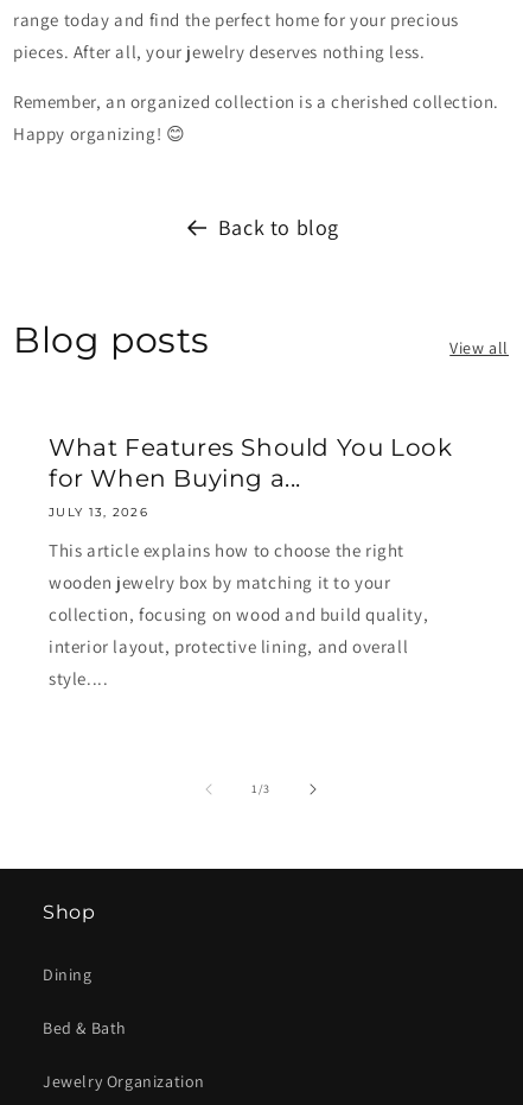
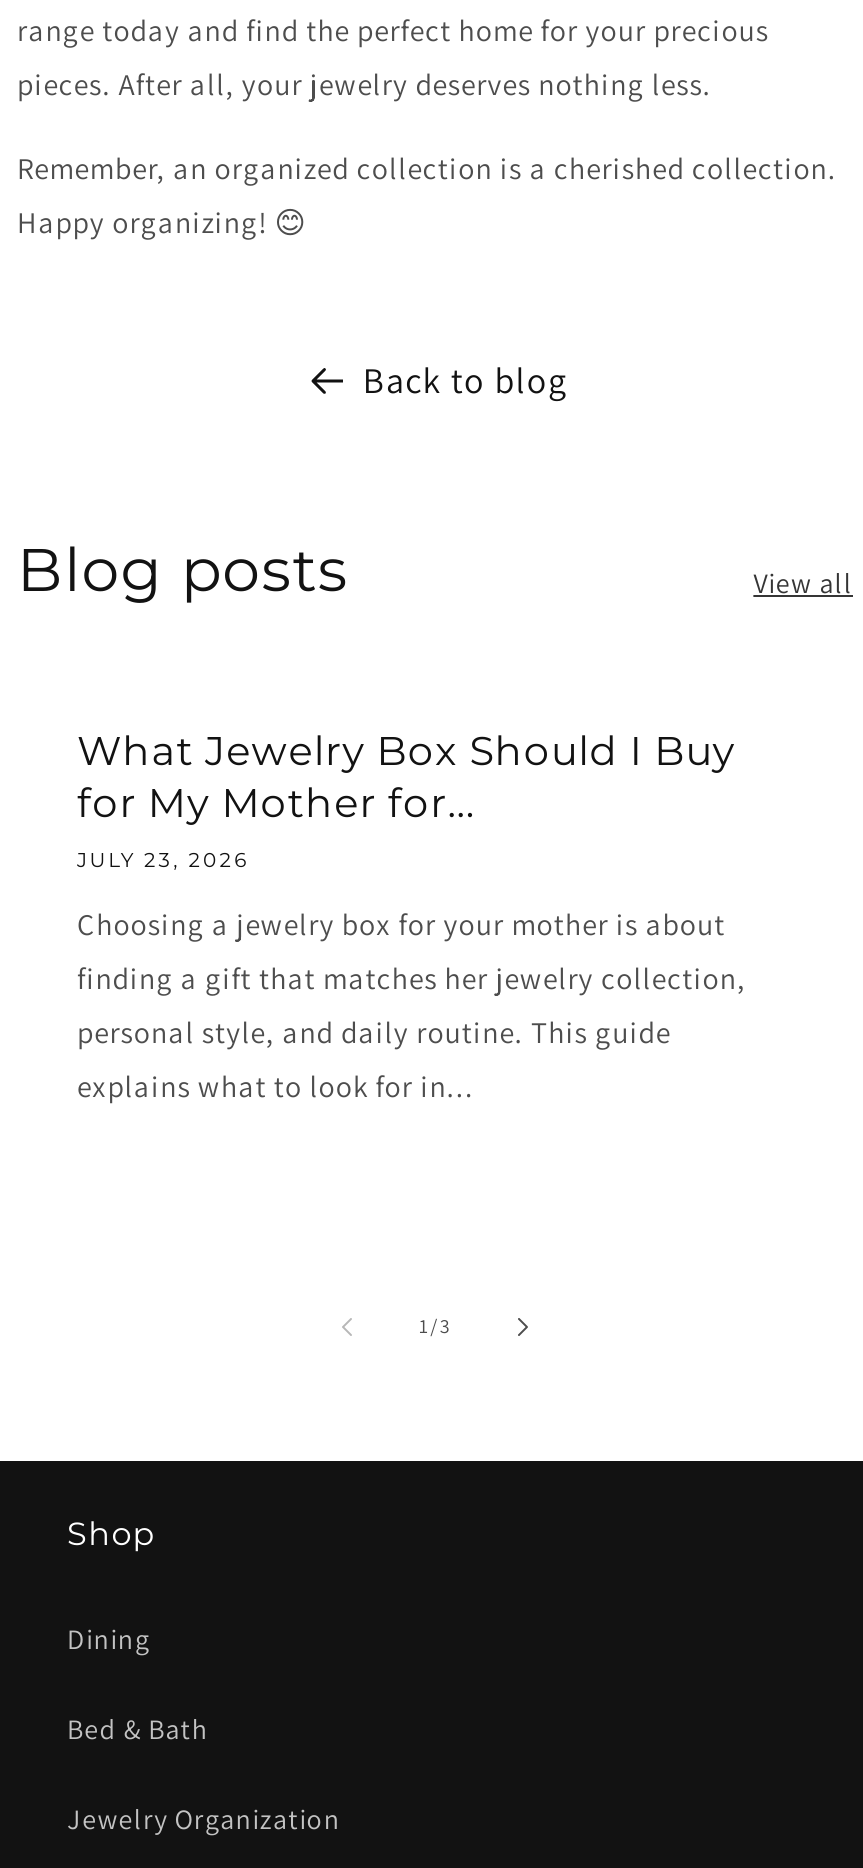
[49,433,452,520] What Features Should You Look | for When Buying a... | JULY 13, 2026 -> [77,727,736,873] What Jewelry Box Should I Buy | for My Mother for... | JULY 23, 2026
[49,539,428,689] This article explains how to choose the right | wooden jewelry box by matching it to your | collection, focusing on wood and build quality, | interior layout, protective lining, and overall | style.... -> [77,905,746,1105] Choosing a jewelry box for your mother is about | finding a gift that matches her jewelry collection, | personal style, and daily routine. This guide | explains what to look for in...

